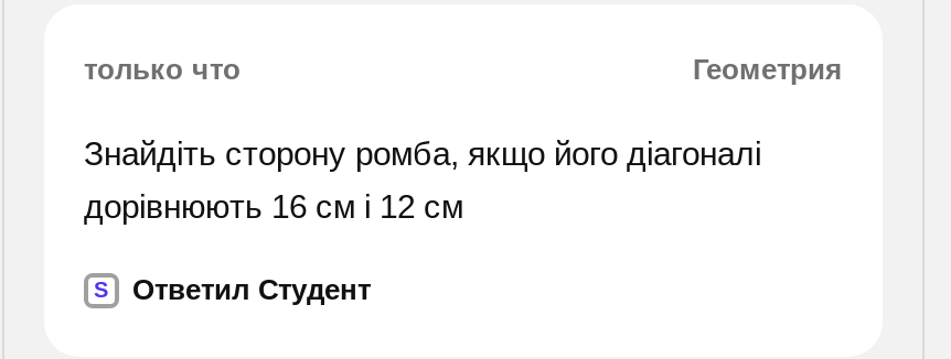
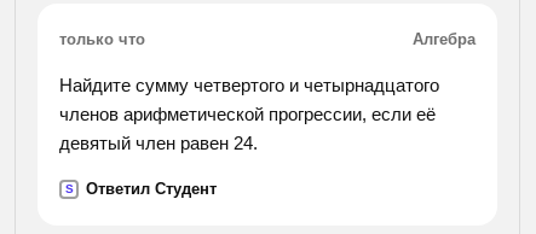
[693,53,843,86] Геометрия -> [413,30,476,48] Алгебра
[84,134,761,225] Знайдіть сторону ромба, якщо його діагоналі | дорівнюють 16 см і 12 см -> [59,75,439,153] Найдите сумму четвертого и четырнадцатого | членов арифметической прогрессии, если её | девятый член равен 24.

